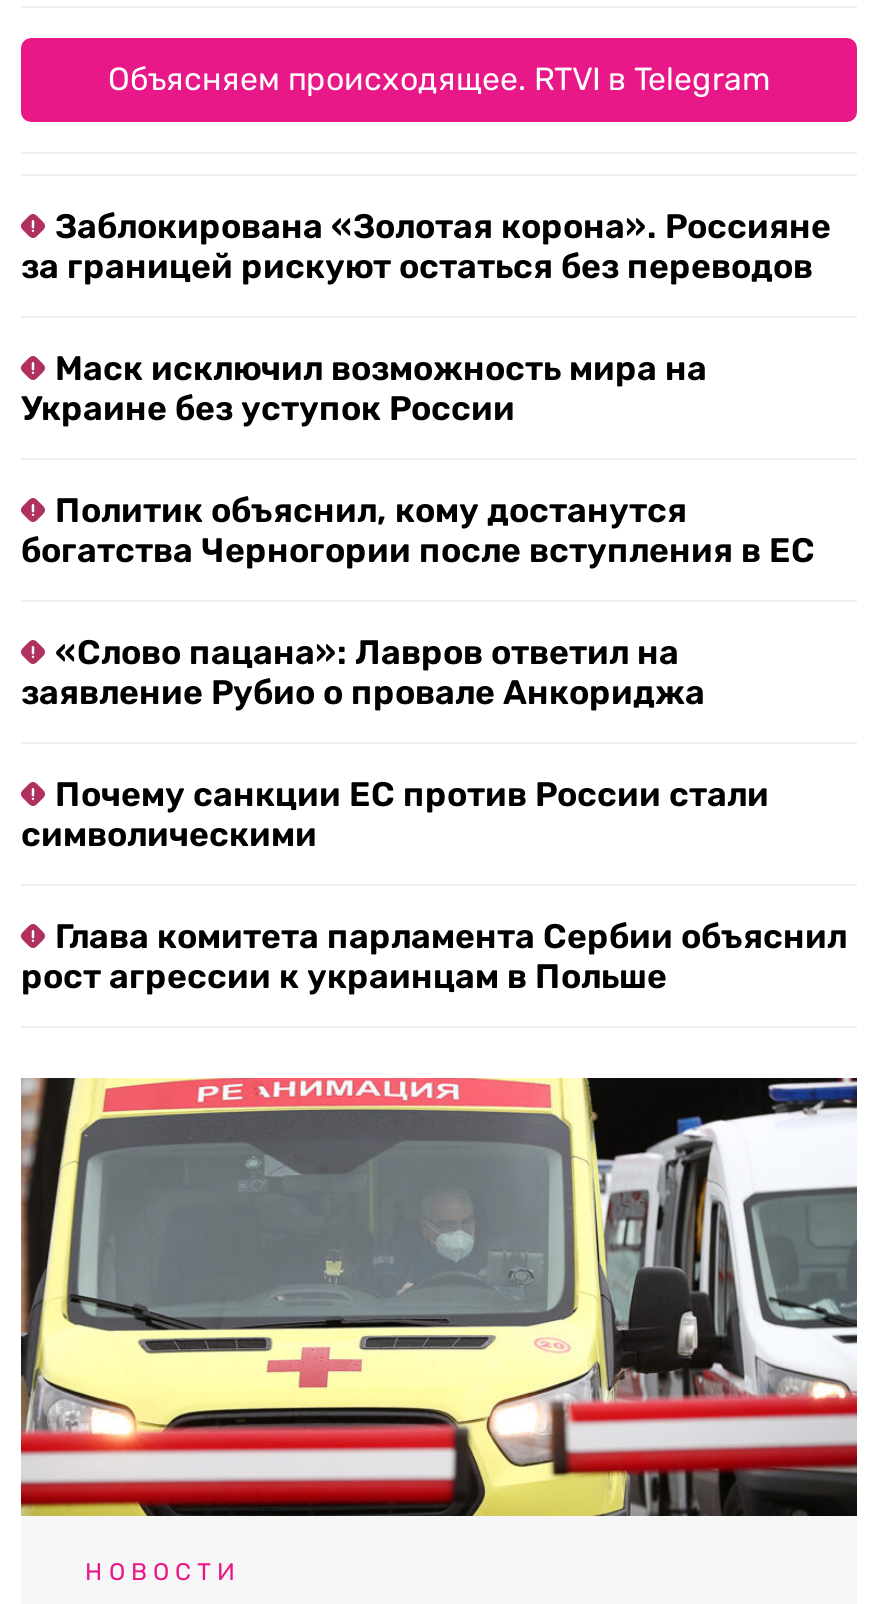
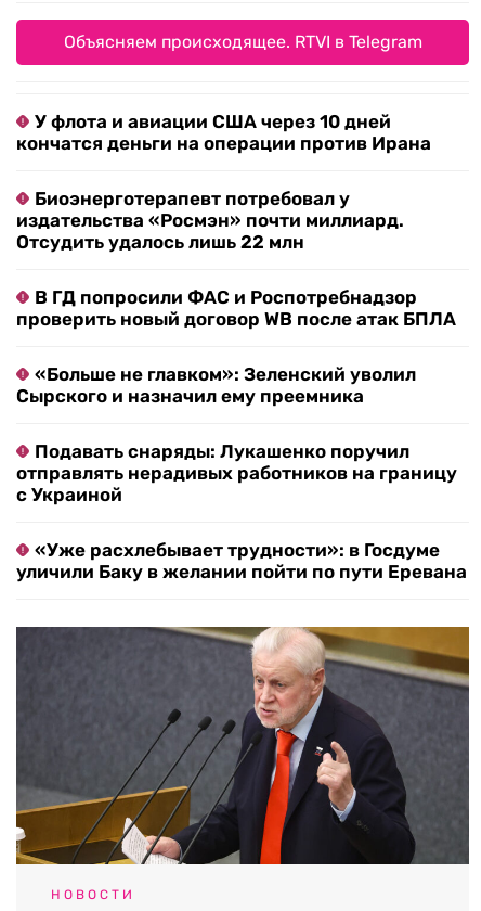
[21,205,831,285] Заблокирована «Золотая корона». Россияне | за границей рискуют остаться без переводов -> [16,110,431,154] У флота и авиации США через 10 дней | кончатся деньги на операции против Ирана
[21,347,707,427] Маск исключил возможность мира на | Украине без уступок России -> [16,187,404,252] Биоэнерготерапевт потребовал у | издательства «Росмэн» почти миллиард. | Отсудить удалось лишь 22 млн
[21,489,815,569] Политик объяснил, кому достанутся | богатства Черногории после вступления в ЕС -> [16,286,456,329] В ГД попросили ФАС и Роспотребнадзор | проверить новый договор WB после атак БПЛА
[21,631,705,711] «Слово пацана»: Лавров ответил на | заявление Рубио о провале Анкориджа -> [16,363,416,406] «Больше не главком»: Зеленский уволил | Сырского и назначил ему преемника
[21,773,769,853] Почему санкции ЕС против России стали | символическими -> [16,440,457,505] Подавать снаряды: Лукашенко поручил | отправлять нерадивых работников на границу | с Украиной
[21,915,847,995] Глава комитета парламента Сербии объяснил | рост агрессии к украинцам в Польше -> [16,539,467,582] «Уже расхлебывает трудности»: в Госдуме | уличили Баку в желании пойти по пути Еревана
[19,1090,859,1518] [image] -> [15,626,470,865] [image]

